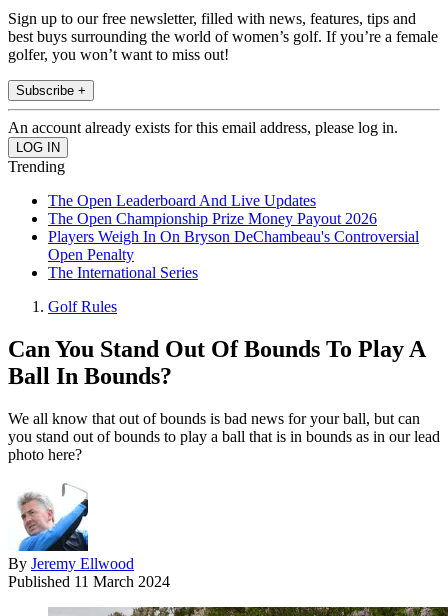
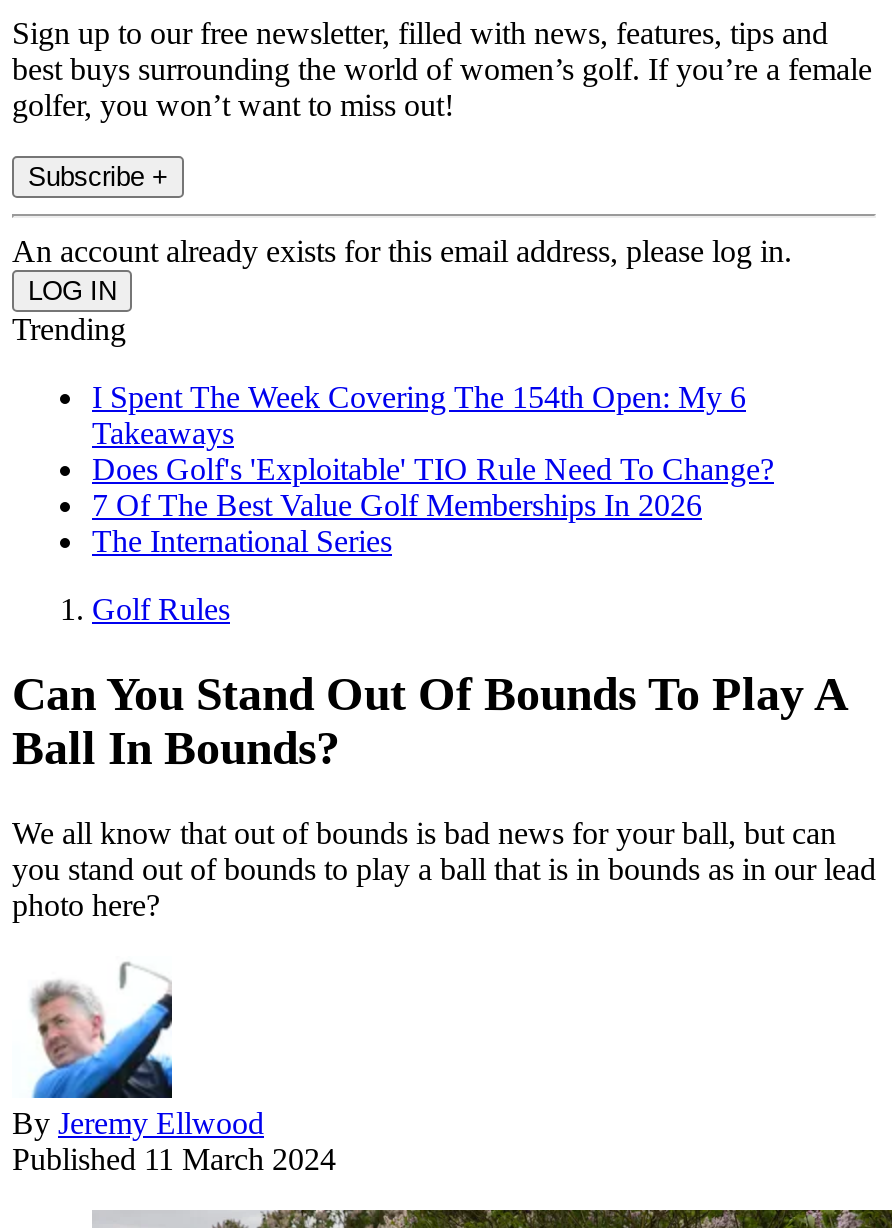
[48,192,419,263] The Open Leaderboard And Live Updates | The Open Championship Prize Money Payout 2026 | Players Weigh In On Bryson DeChambeau's Controversial | Open Penalty -> [92,381,774,523] I Spent The Week Covering The 154th Open: My 6 | Takeaways | Does Golf's 'Exploitable' TIO Rule Need To Change? | 7 Of The Best Value Golf Memberships In 2026

